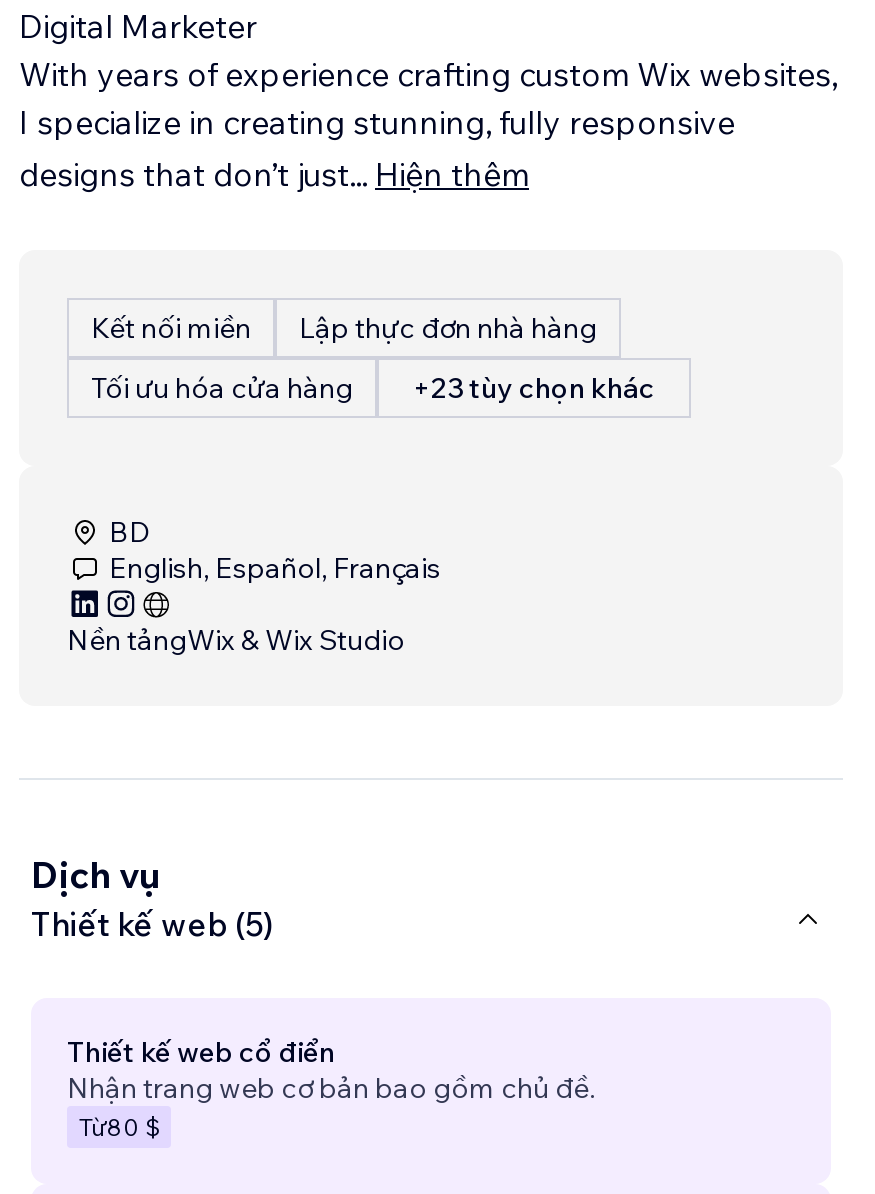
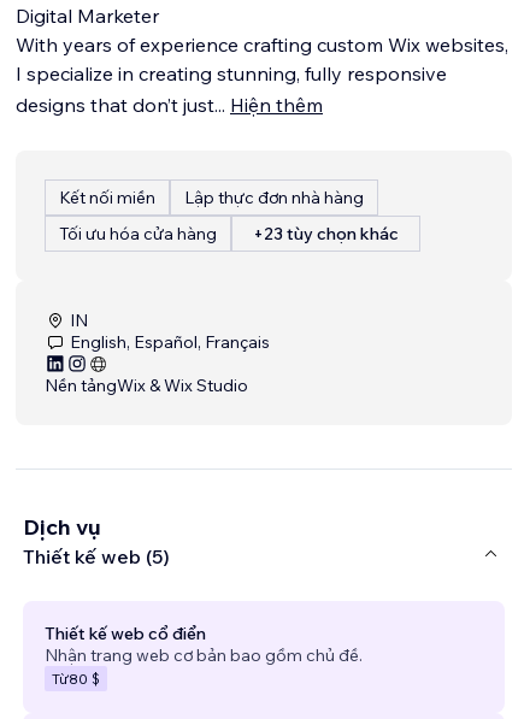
[109,513,151,549] BD -> [70,309,88,331] IN

